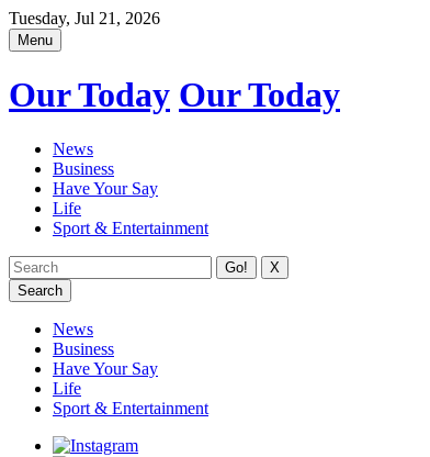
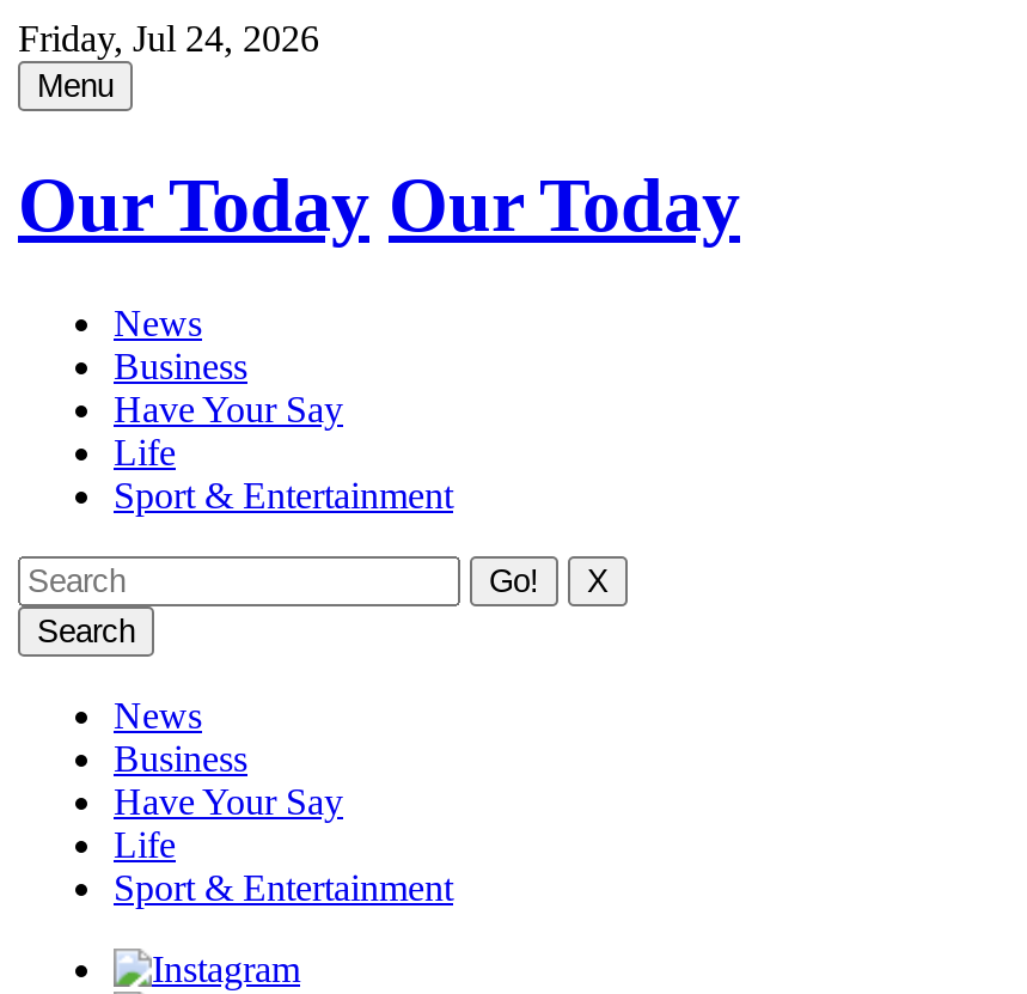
[9,9,160,27] Tuesday, Jul 21, 2026 -> [18,18,319,59] Friday, Jul 24, 2026

